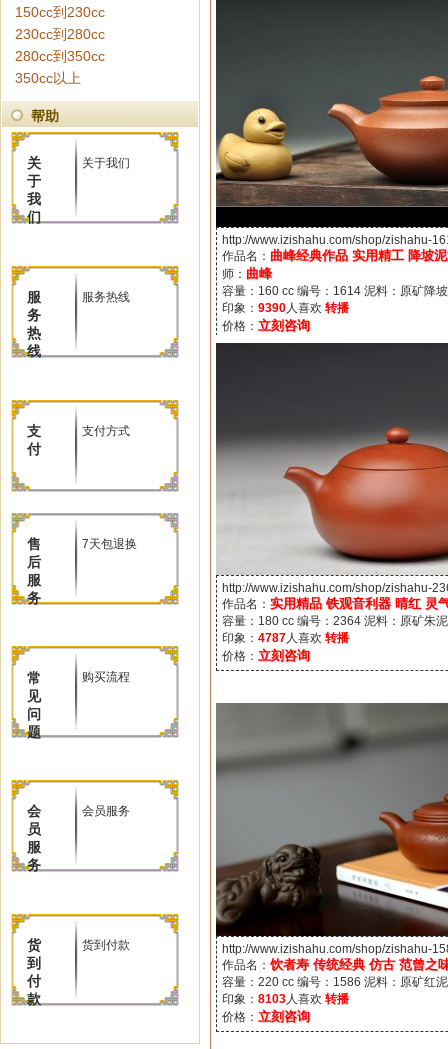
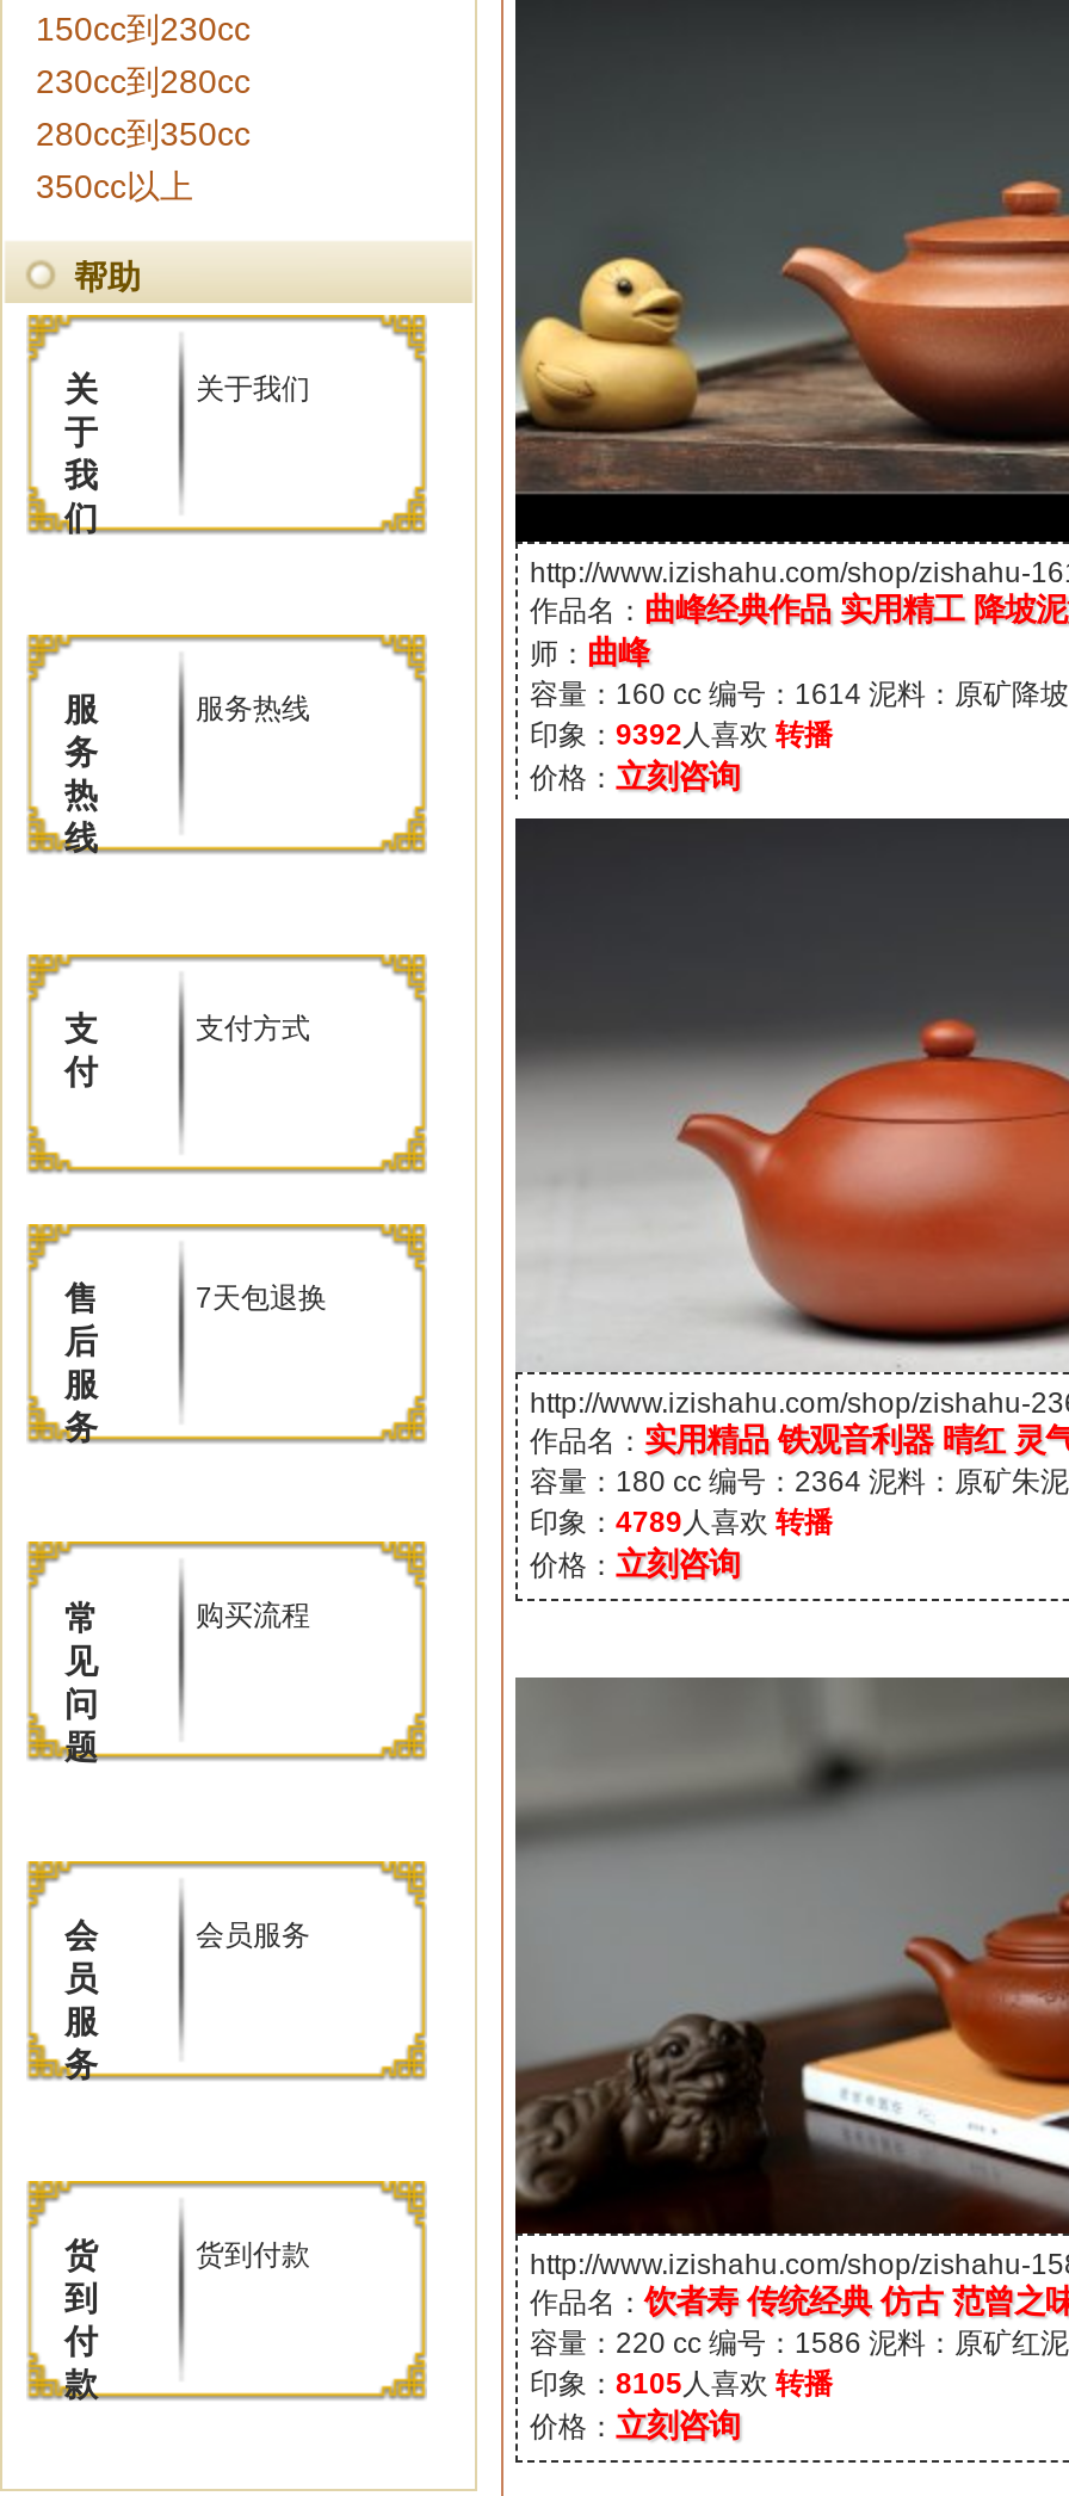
[222,301,349,315] 印象：9390人喜欢转播 -> [530,718,833,752] 印象：9392人喜欢转播
[222,631,349,645] 印象：4787人喜欢转播 -> [530,1506,833,1539] 印象：4789人喜欢转播
[222,992,349,1006] 印象：8103人喜欢转播 -> [530,2367,833,2401] 印象：8105人喜欢转播

